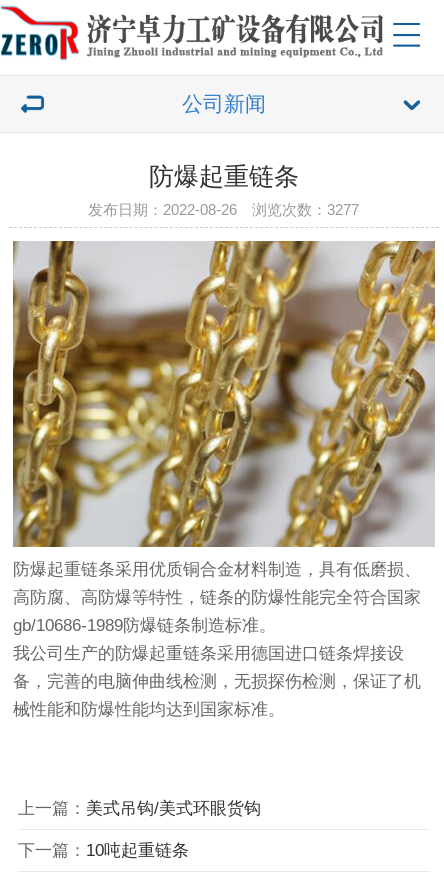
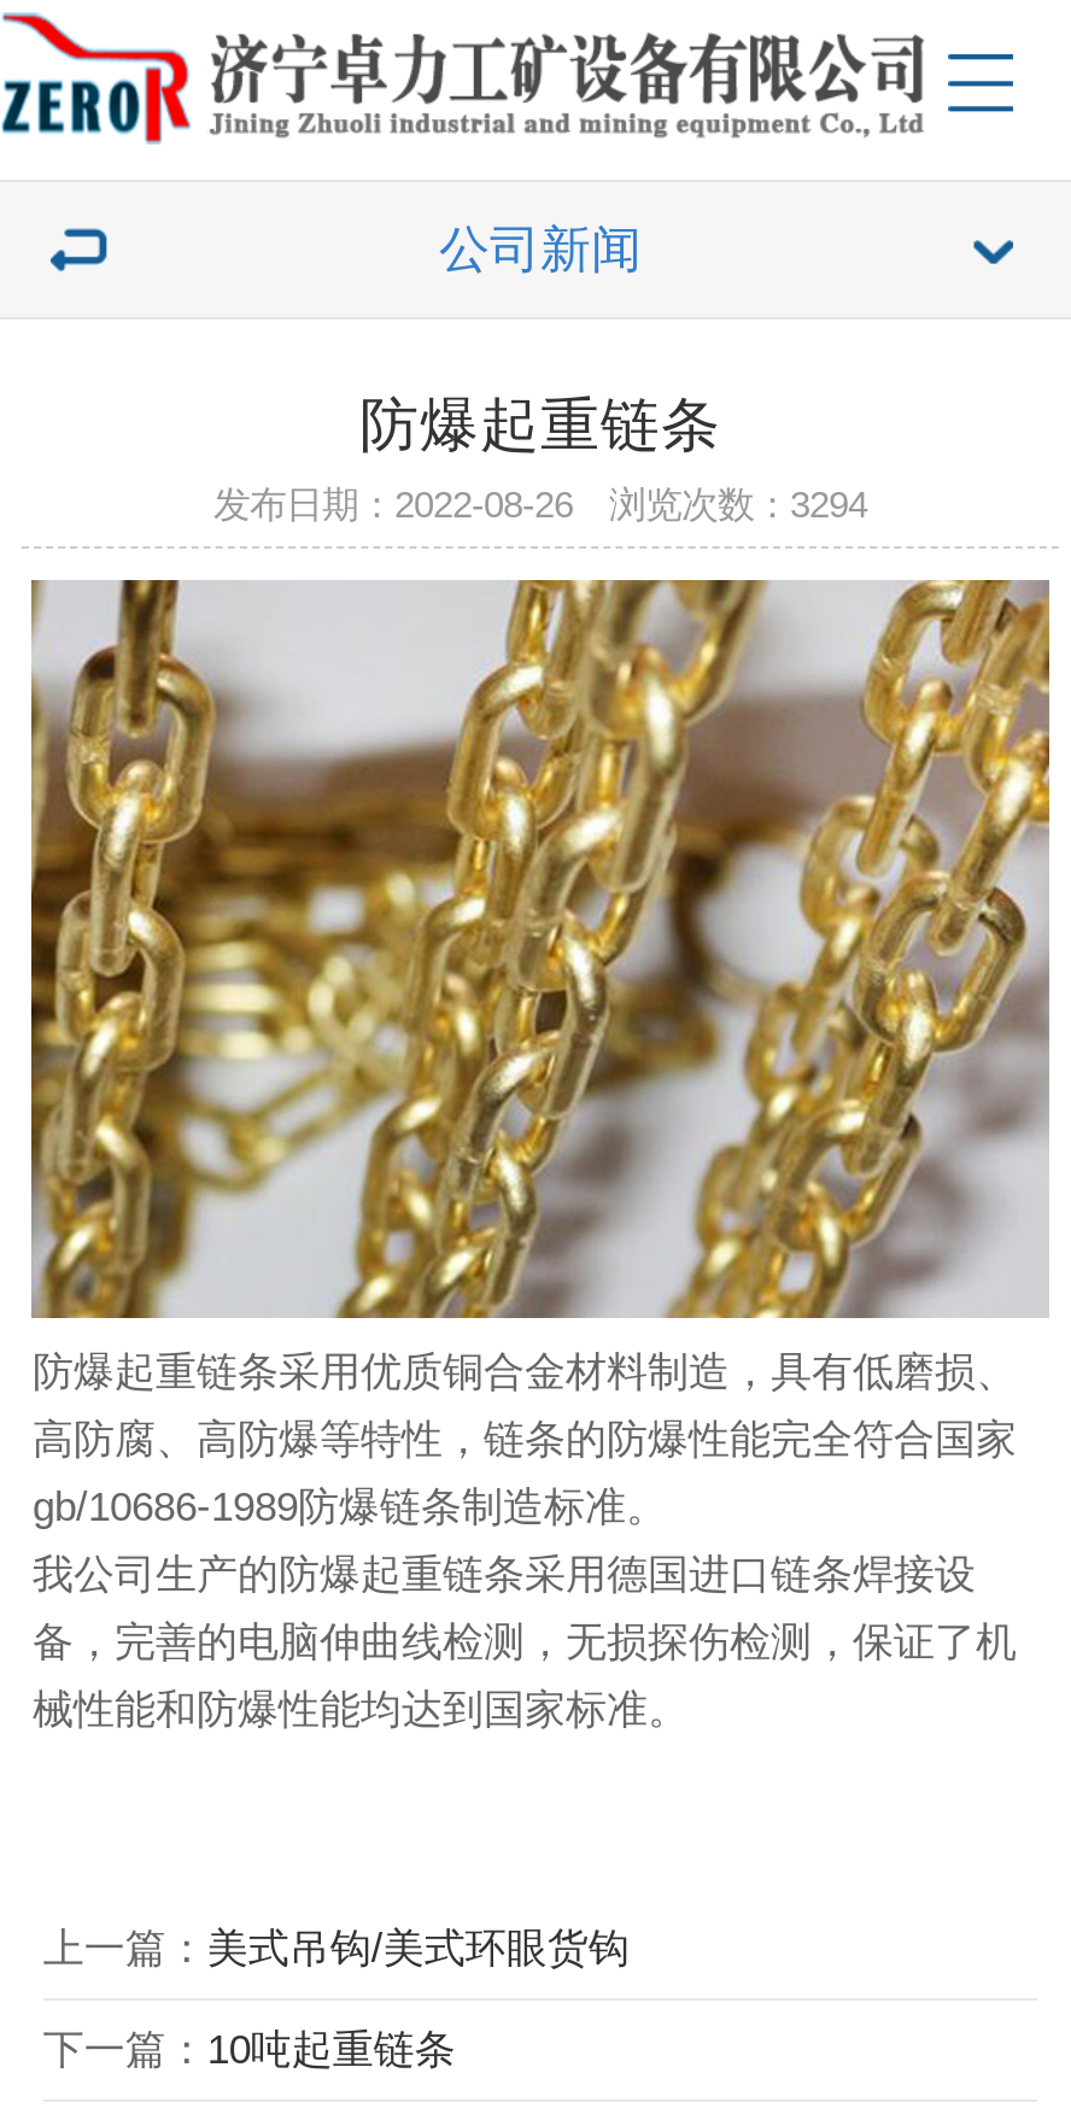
[88,201,359,218] 发布日期：2022-08-26 浏览次数：3277 -> [213,484,867,525] 发布日期：2022-08-26 浏览次数：3294

